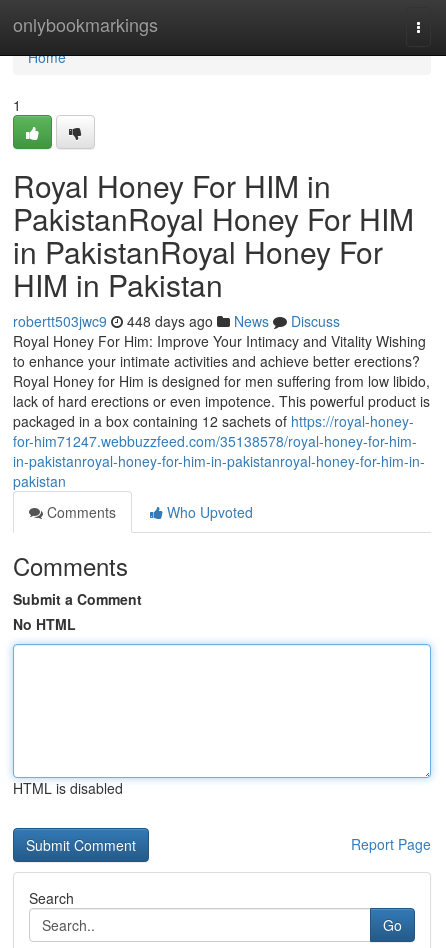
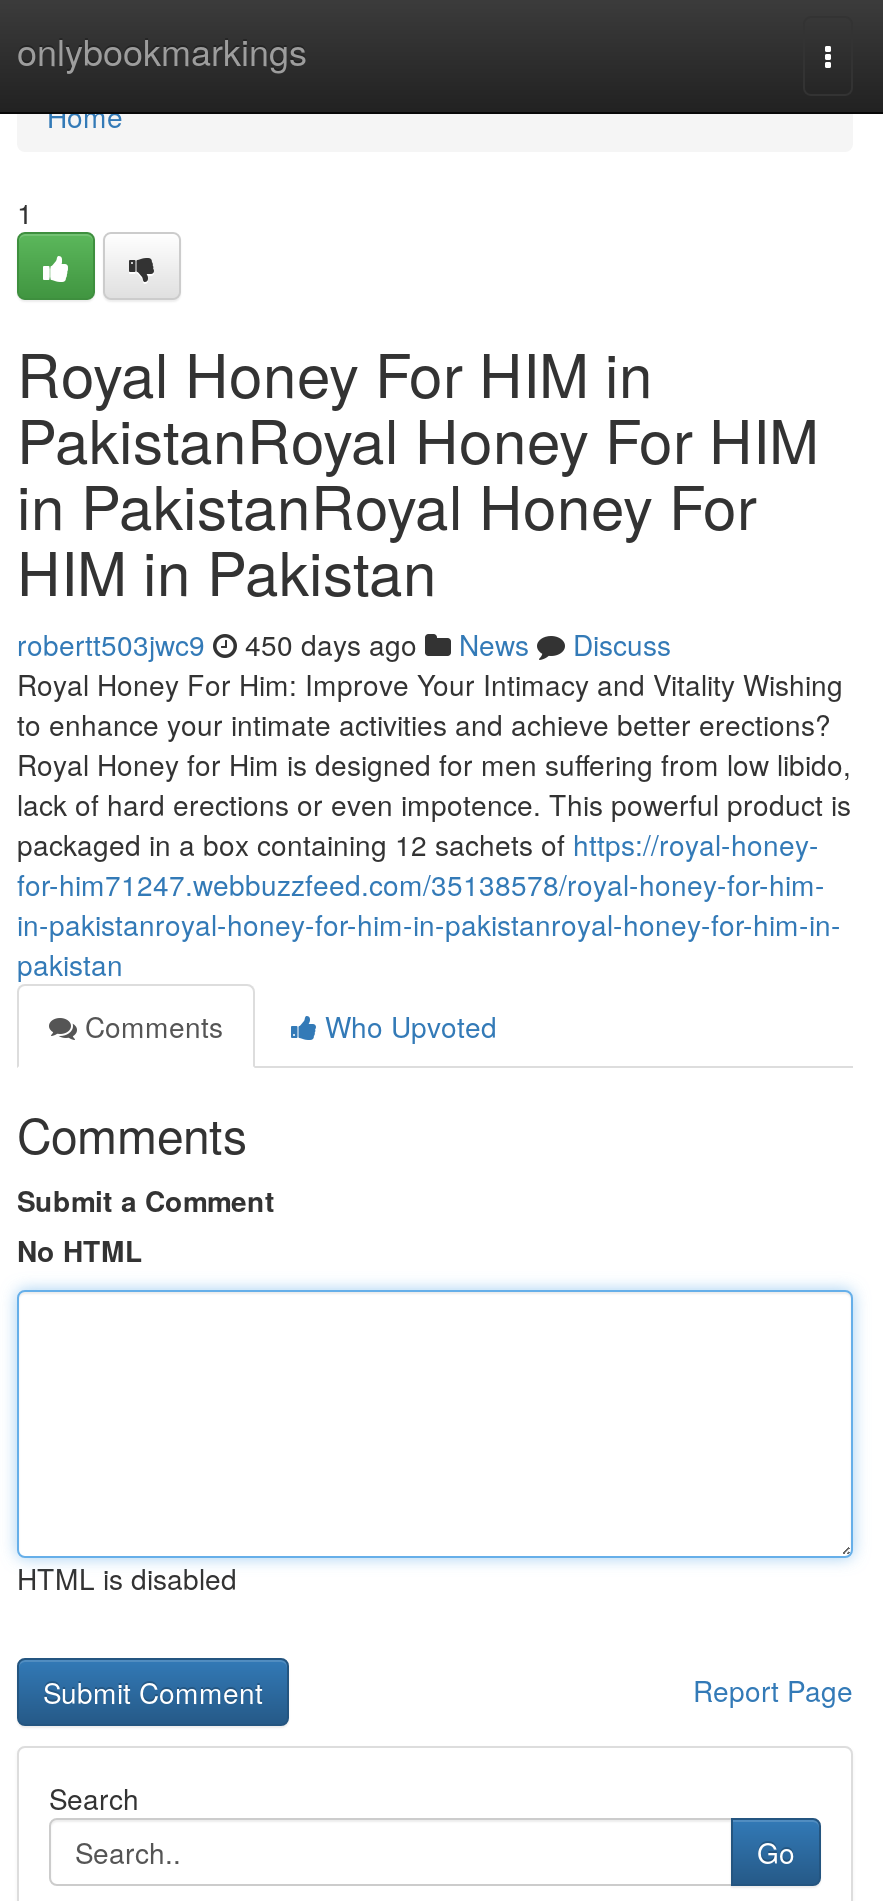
[13,311,340,331] robertt503jwc9 448 days ago News Discuss -> [17,624,671,664] robertt503jwc9 450 days ago News Discuss

